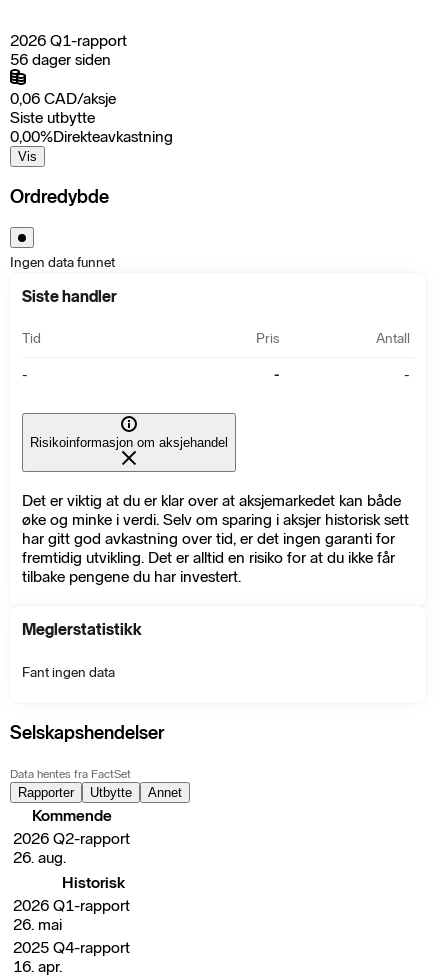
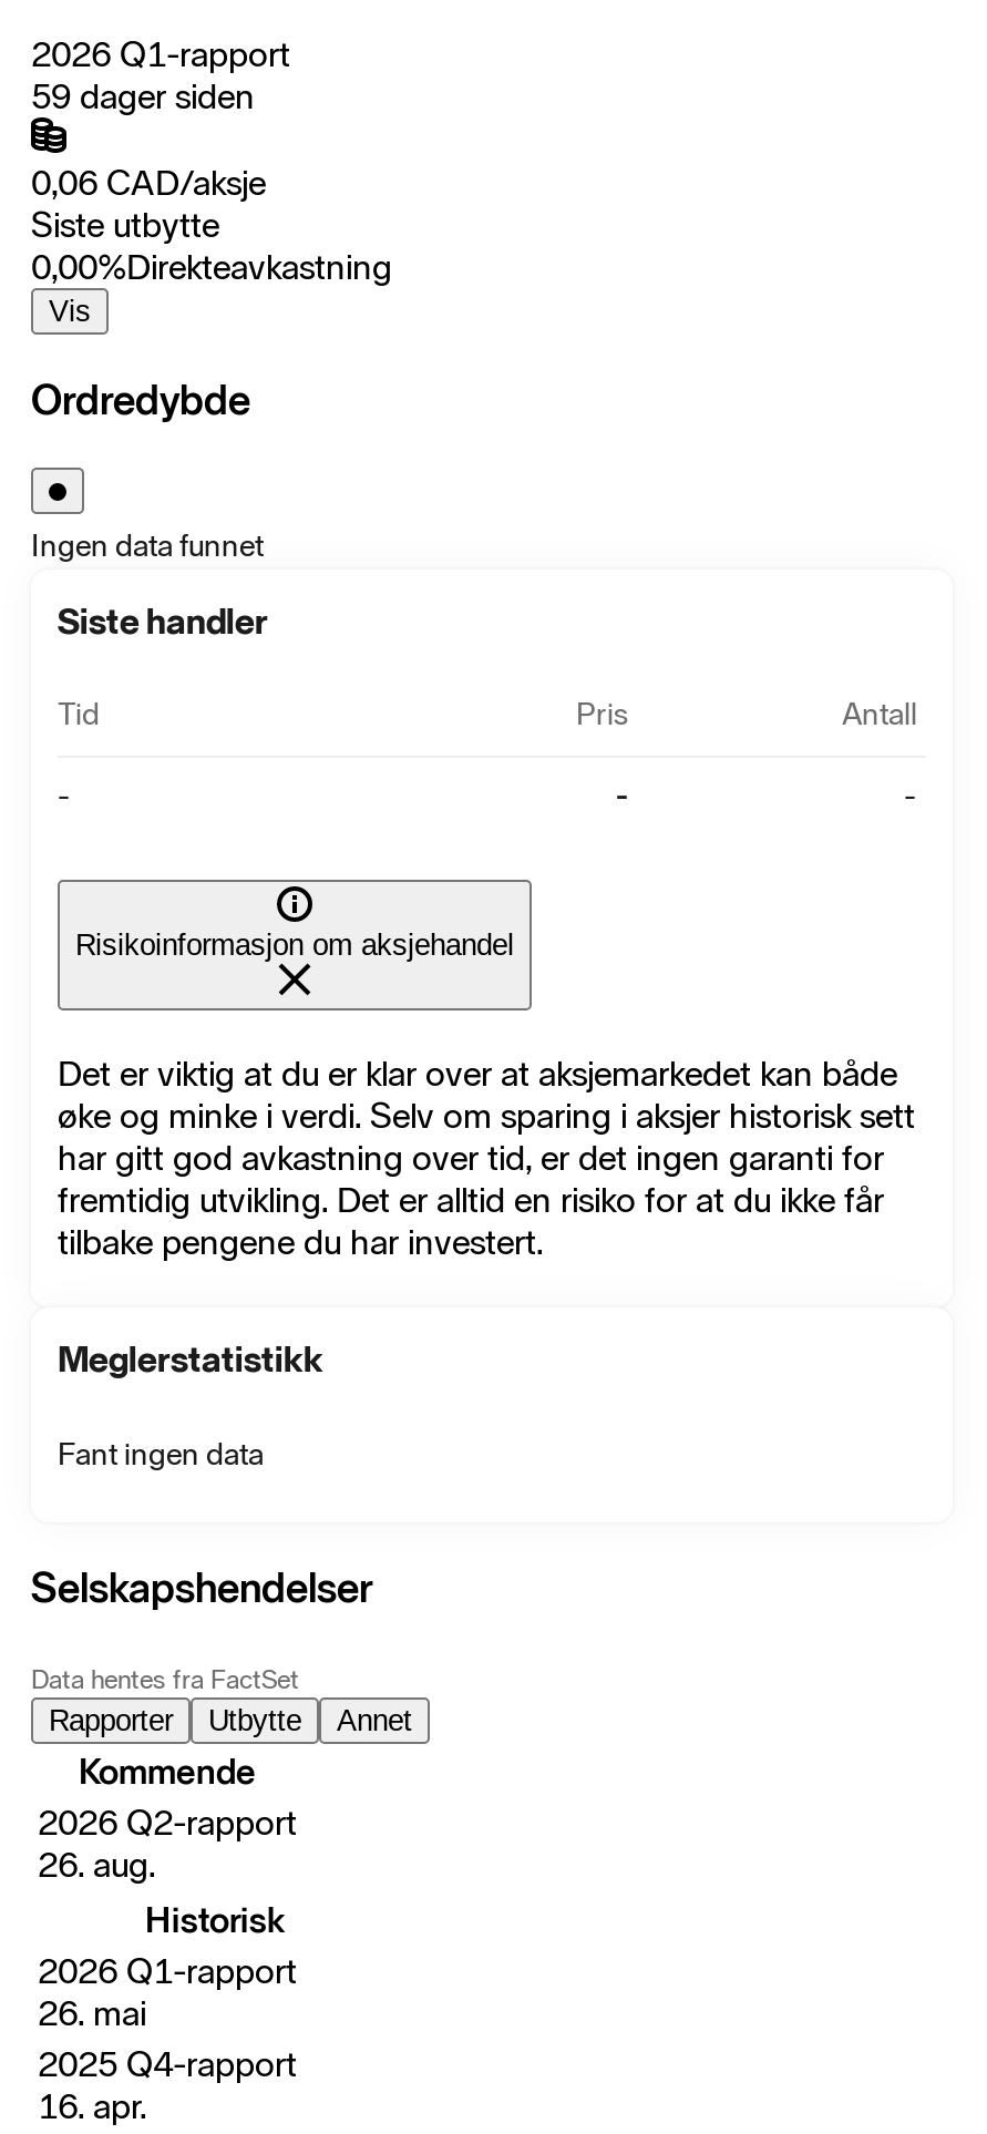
[10,50,111,69] 56 dager siden -> [31,75,255,117] 59 dager siden

